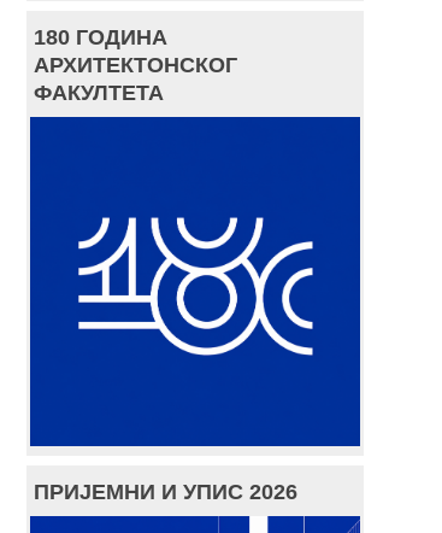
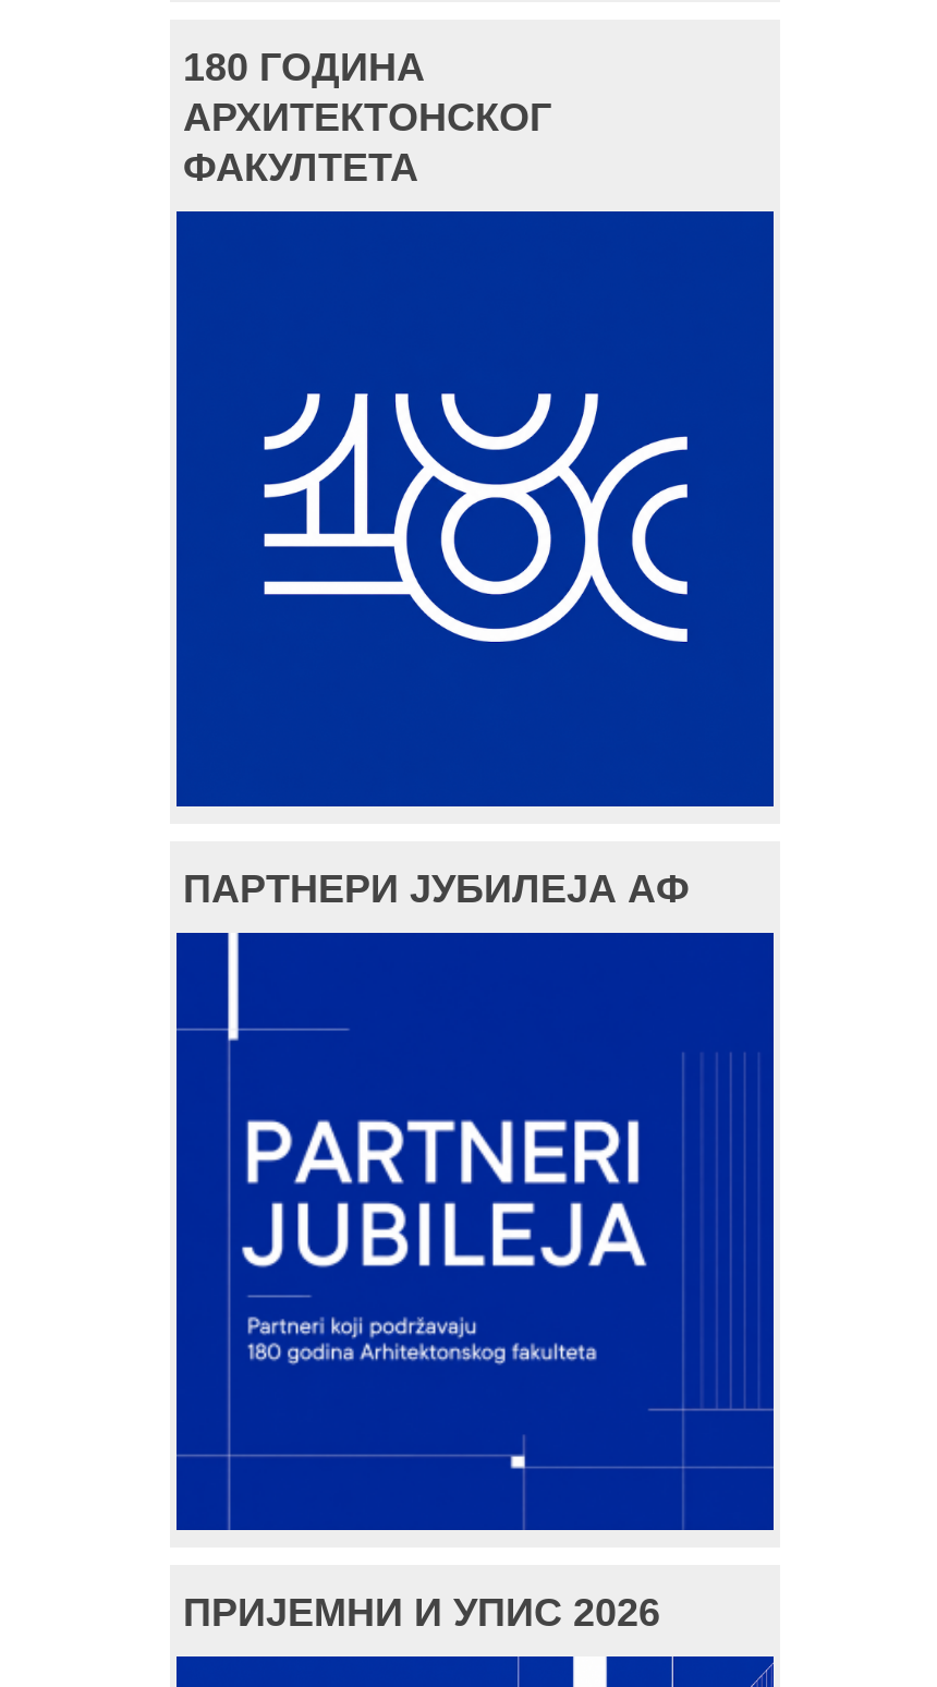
none -> [183,868,689,912] ПАРТНЕРИ ЈУБИЛЕЈА АФ
none -> [222,935,645,1524] [image]

